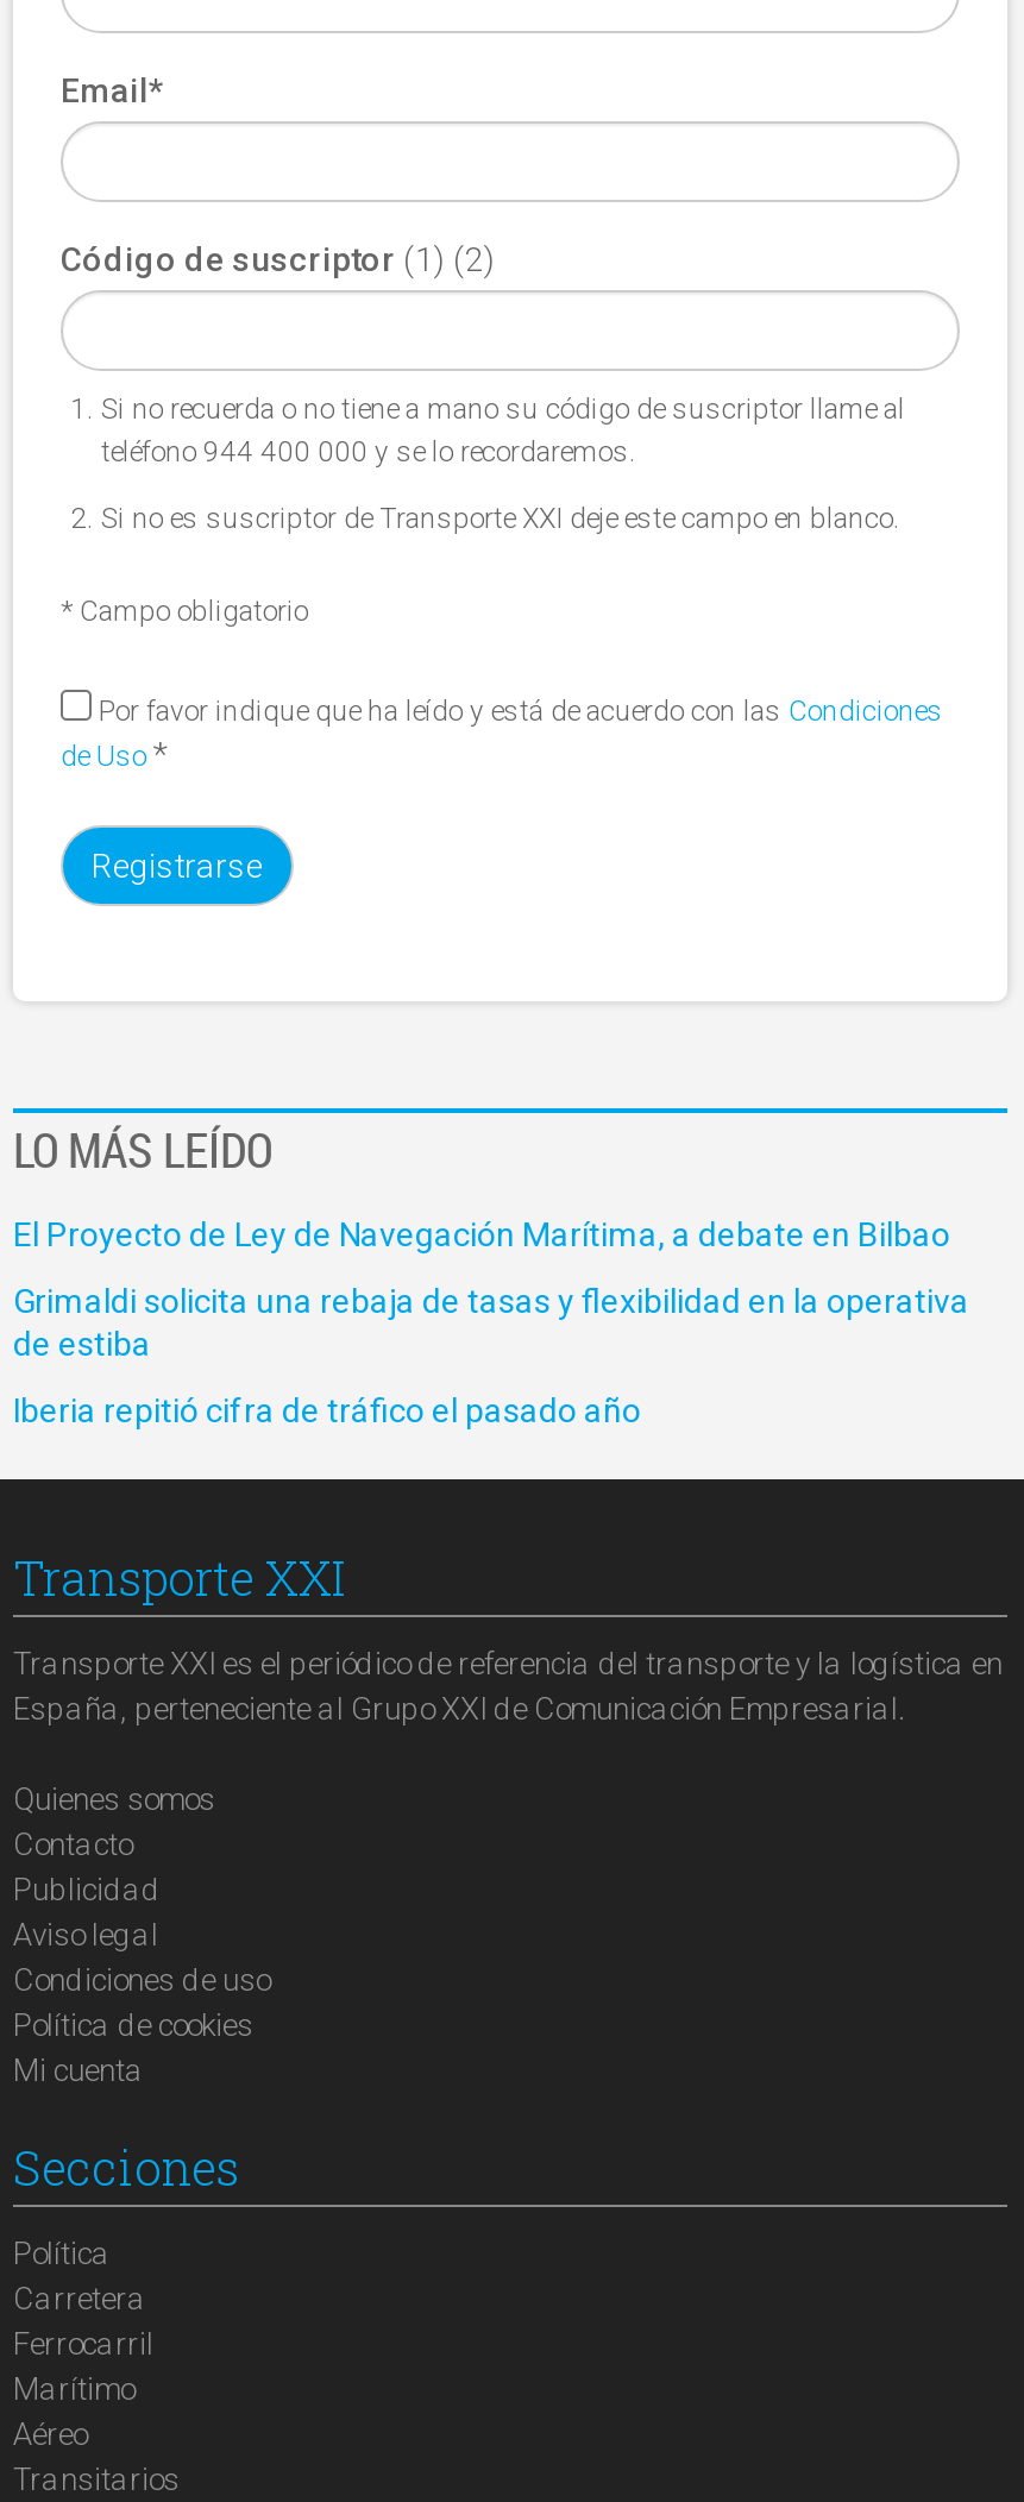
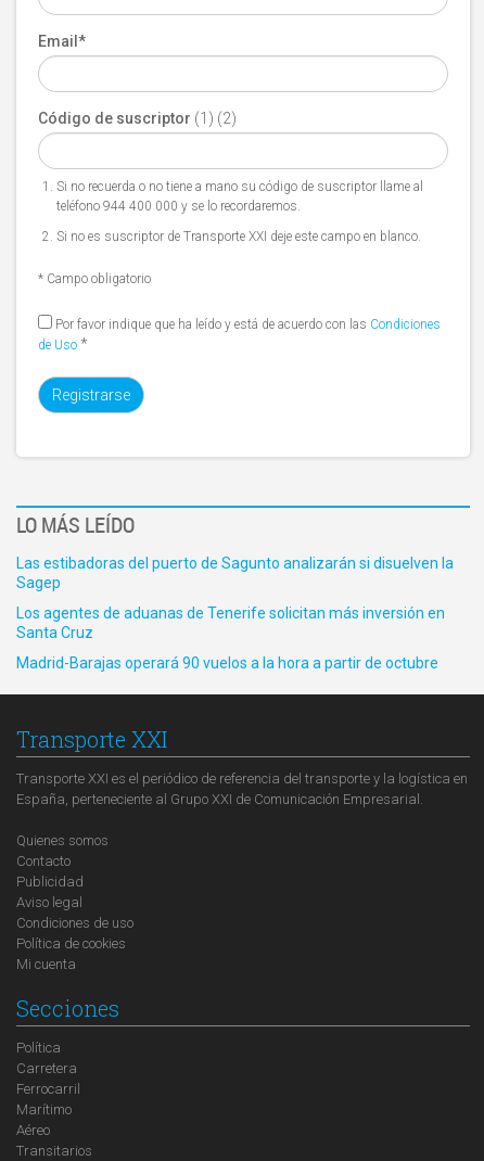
[13,1214,950,1252] El Proyecto de Ley de Navegación Marítima, a debate en Bilbao -> [16,554,454,591] Las estibadoras del puerto de Sagunto analizarán si disuelven la | Sagep
[13,1281,969,1362] Grimaldi solicita una rebaja de tasas y flexibilidad en la operativa | de estiba -> [16,604,445,641] Los agentes de aduanas de Tenerife solicitan más inversión en | Santa Cruz
[13,1390,641,1428] Iberia repitió cifra de tráfico el pasado año -> [16,654,438,671] Madrid-Barajas operará 90 vuelos a la hora a partir de octubre

